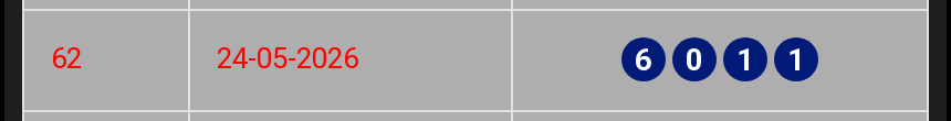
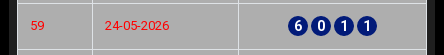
[51,41,82,74] 62 -> [30,18,44,33] 59

